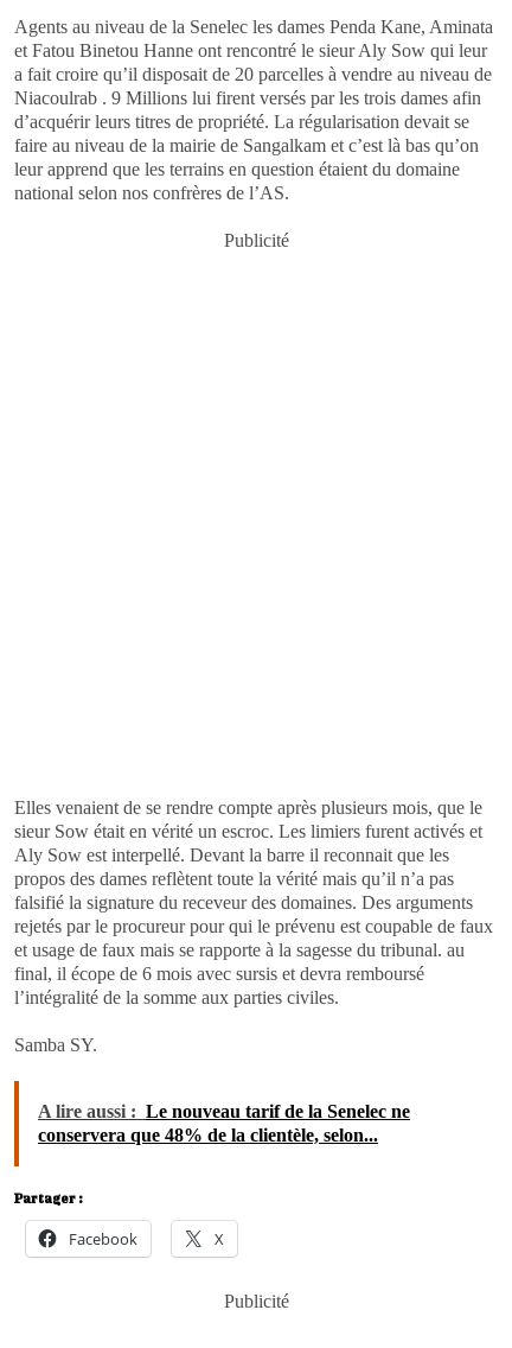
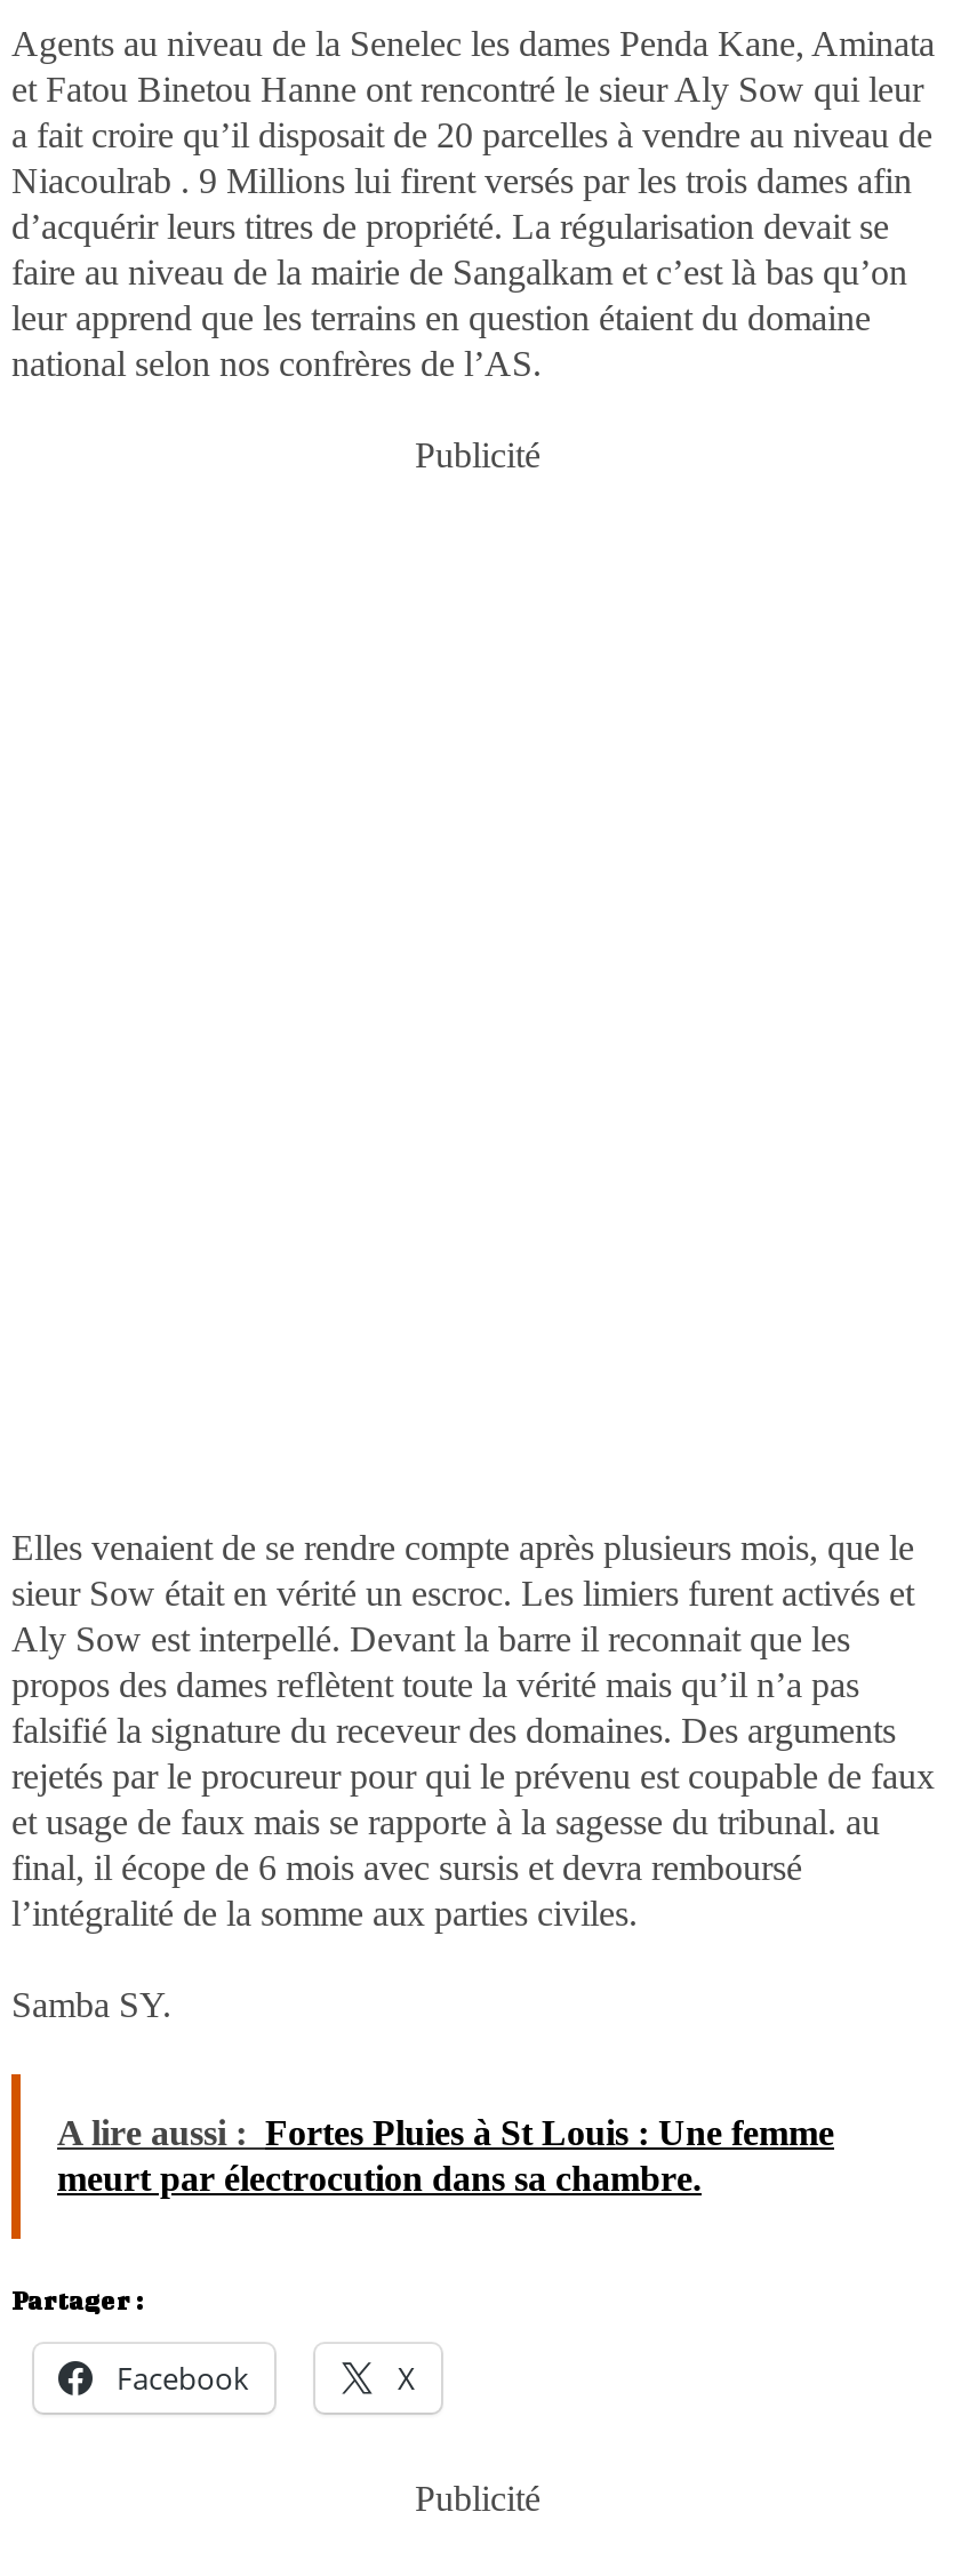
[38,1102,410,1145] A lire aussi : Le nouveau tarif de la Senelec ne | conservera que 48% de la clientèle, selon... -> [57,2113,834,2197] A lire aussi : Fortes Pluies à St Louis : Une femme | meurt par électrocution dans sa chambre.

